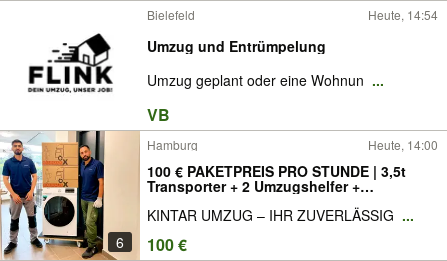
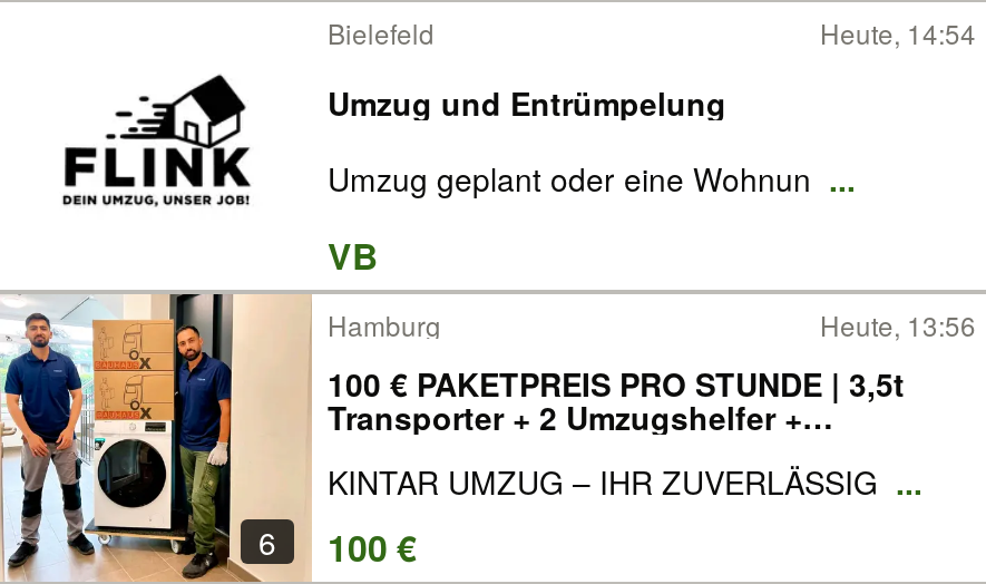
[368,136,438,153] Heute, 14:00 -> [820,305,976,343] Heute, 13:56

